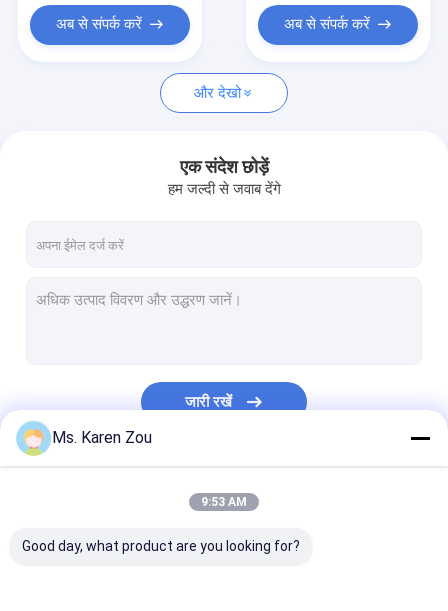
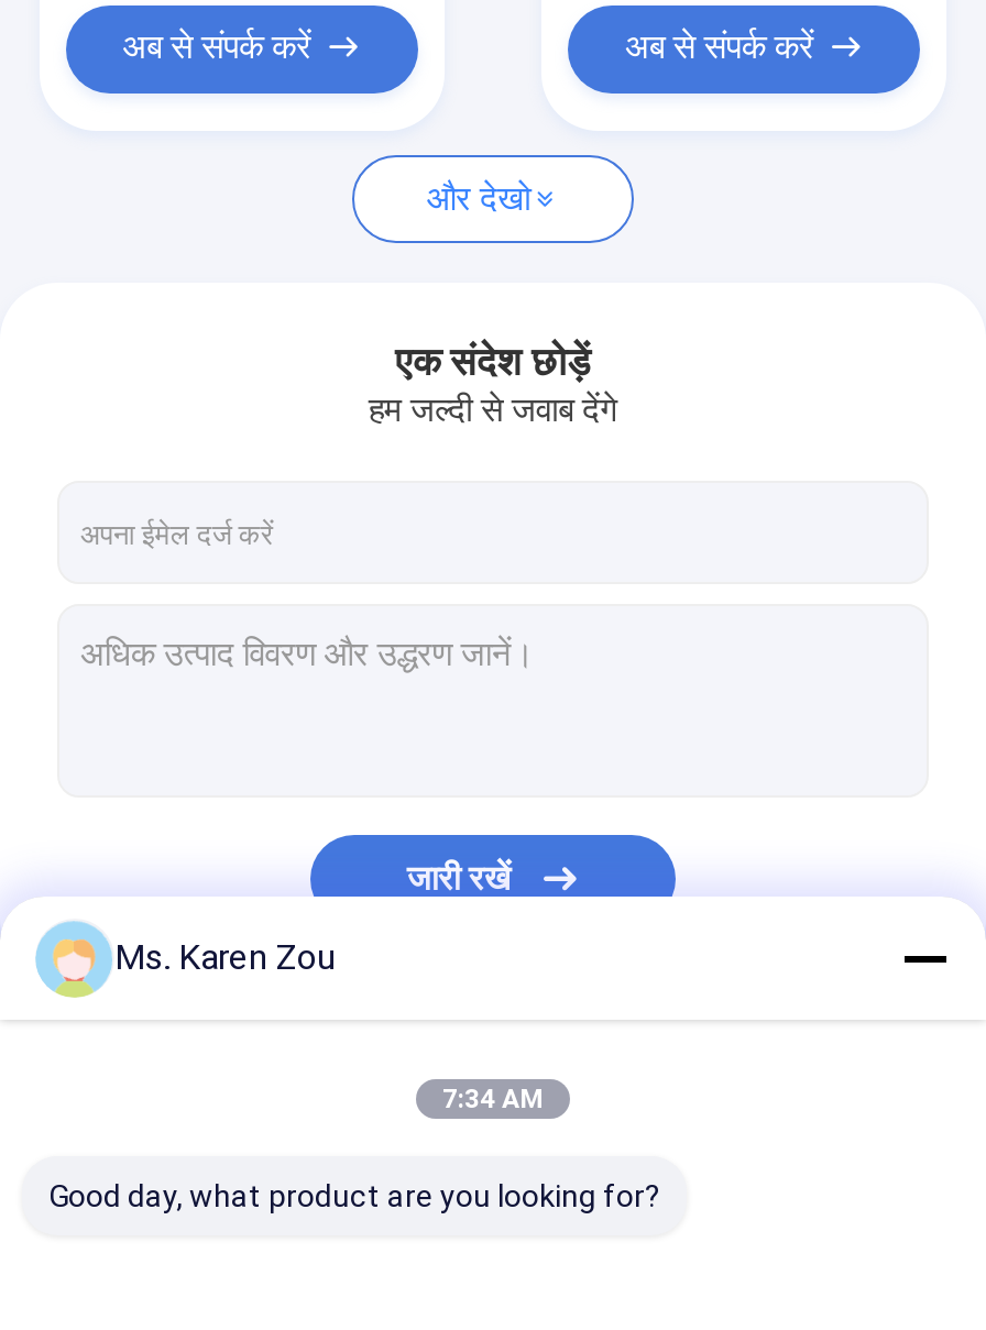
[201,495,247,509] 9:53 AM -> [442,1084,544,1114] 7:34 AM

